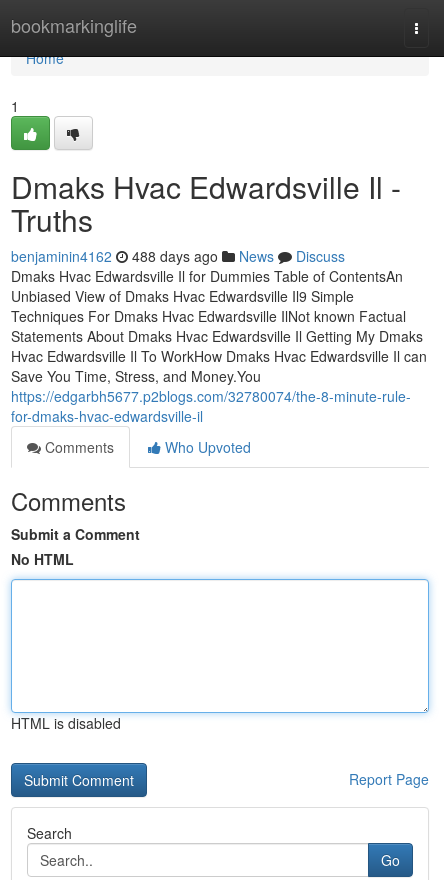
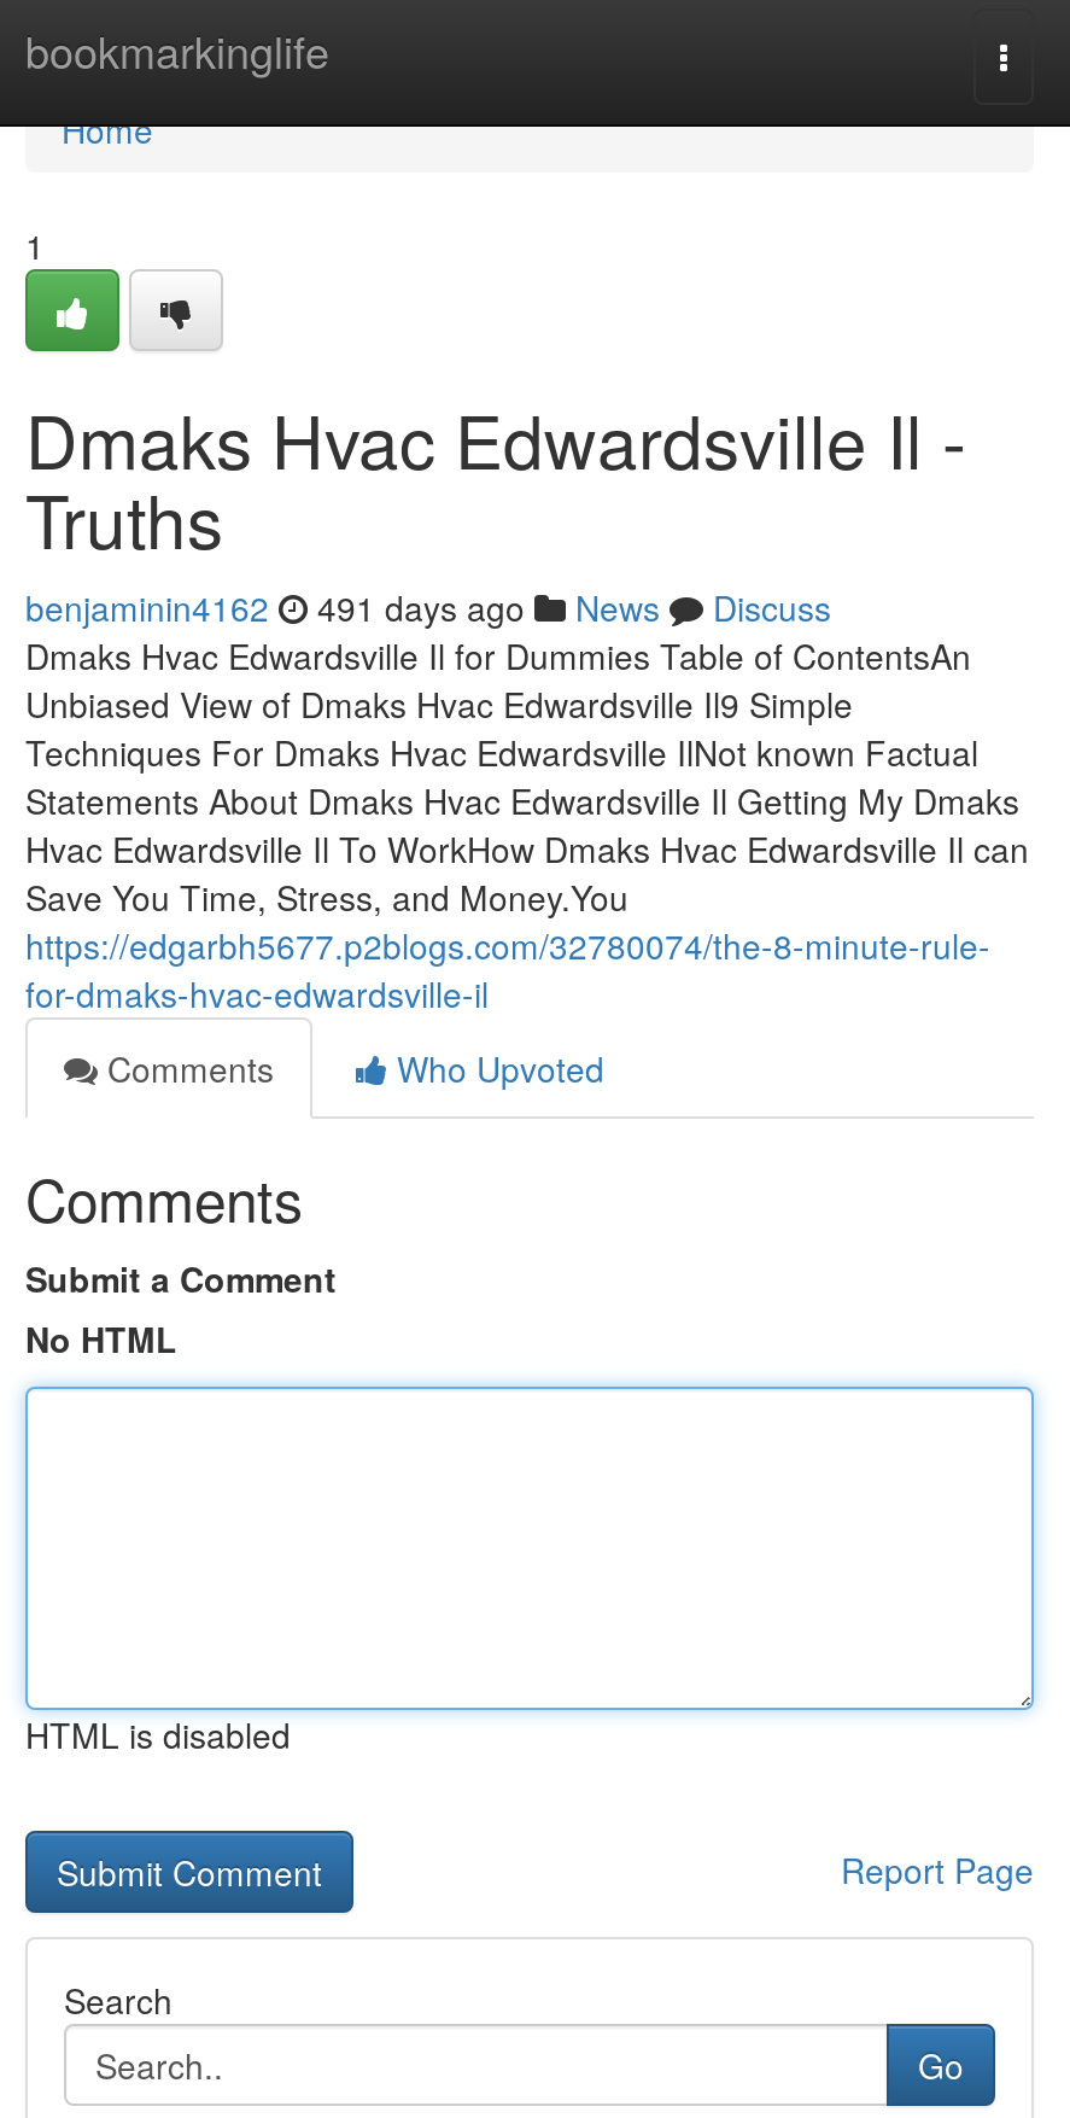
[11,246,345,266] benjaminin4162 488 days ago News Discuss -> [25,583,831,631] benjaminin4162 491 days ago News Discuss

